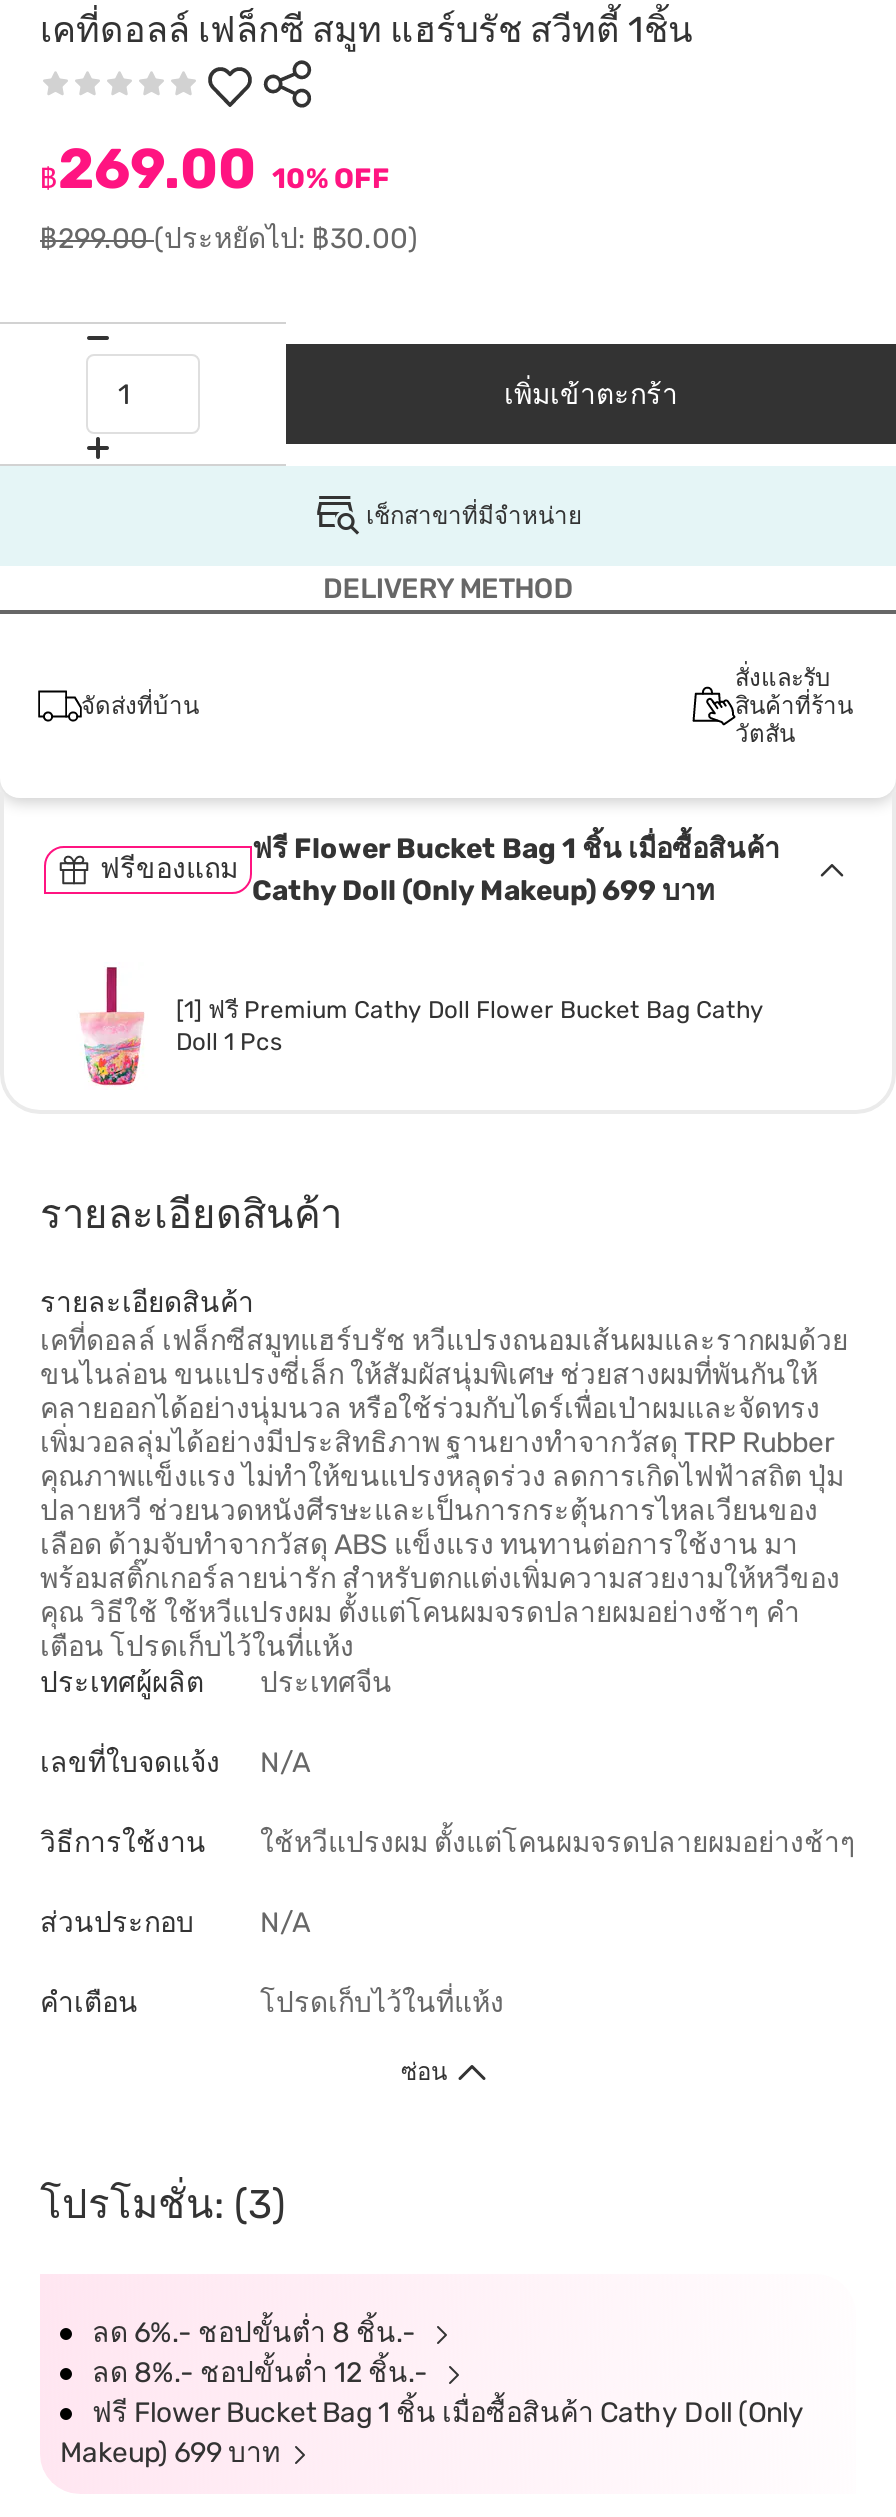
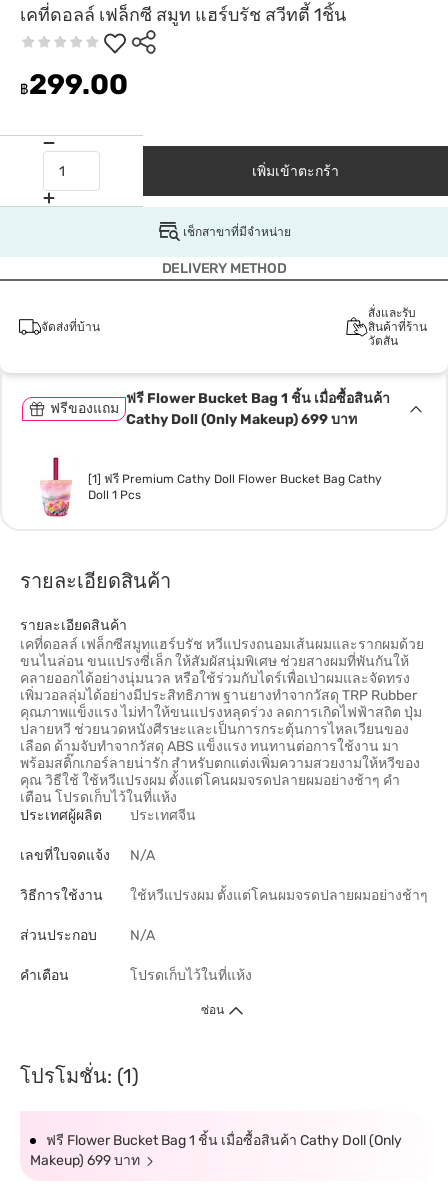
[40,136,418,256] ฿269.00 10% OFF | ฿299.00(ประหยัดไป: ฿30.00) -> [20,68,128,101] ฿299.00
[40,2180,434,2390] โปรโมชั่น: (3) | ลด 6%.- ชอปขั้นต่ำ 8 ชิ้น.- | ลด 8%.- ชอปขั้นต่ำ 12 ชิ้น.- -> [20,1064,139,1088] โปรโมชั่น: (1)

